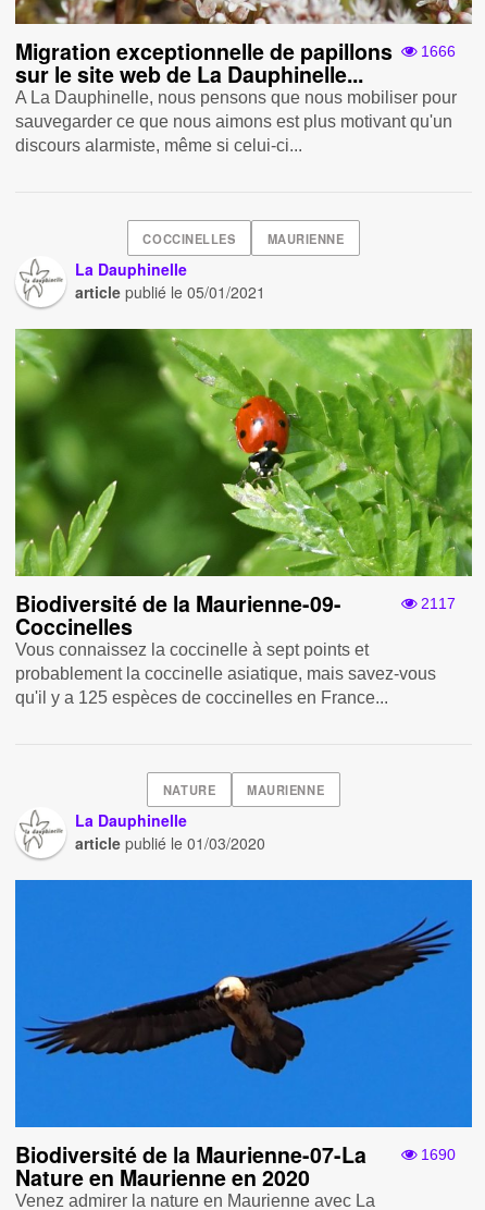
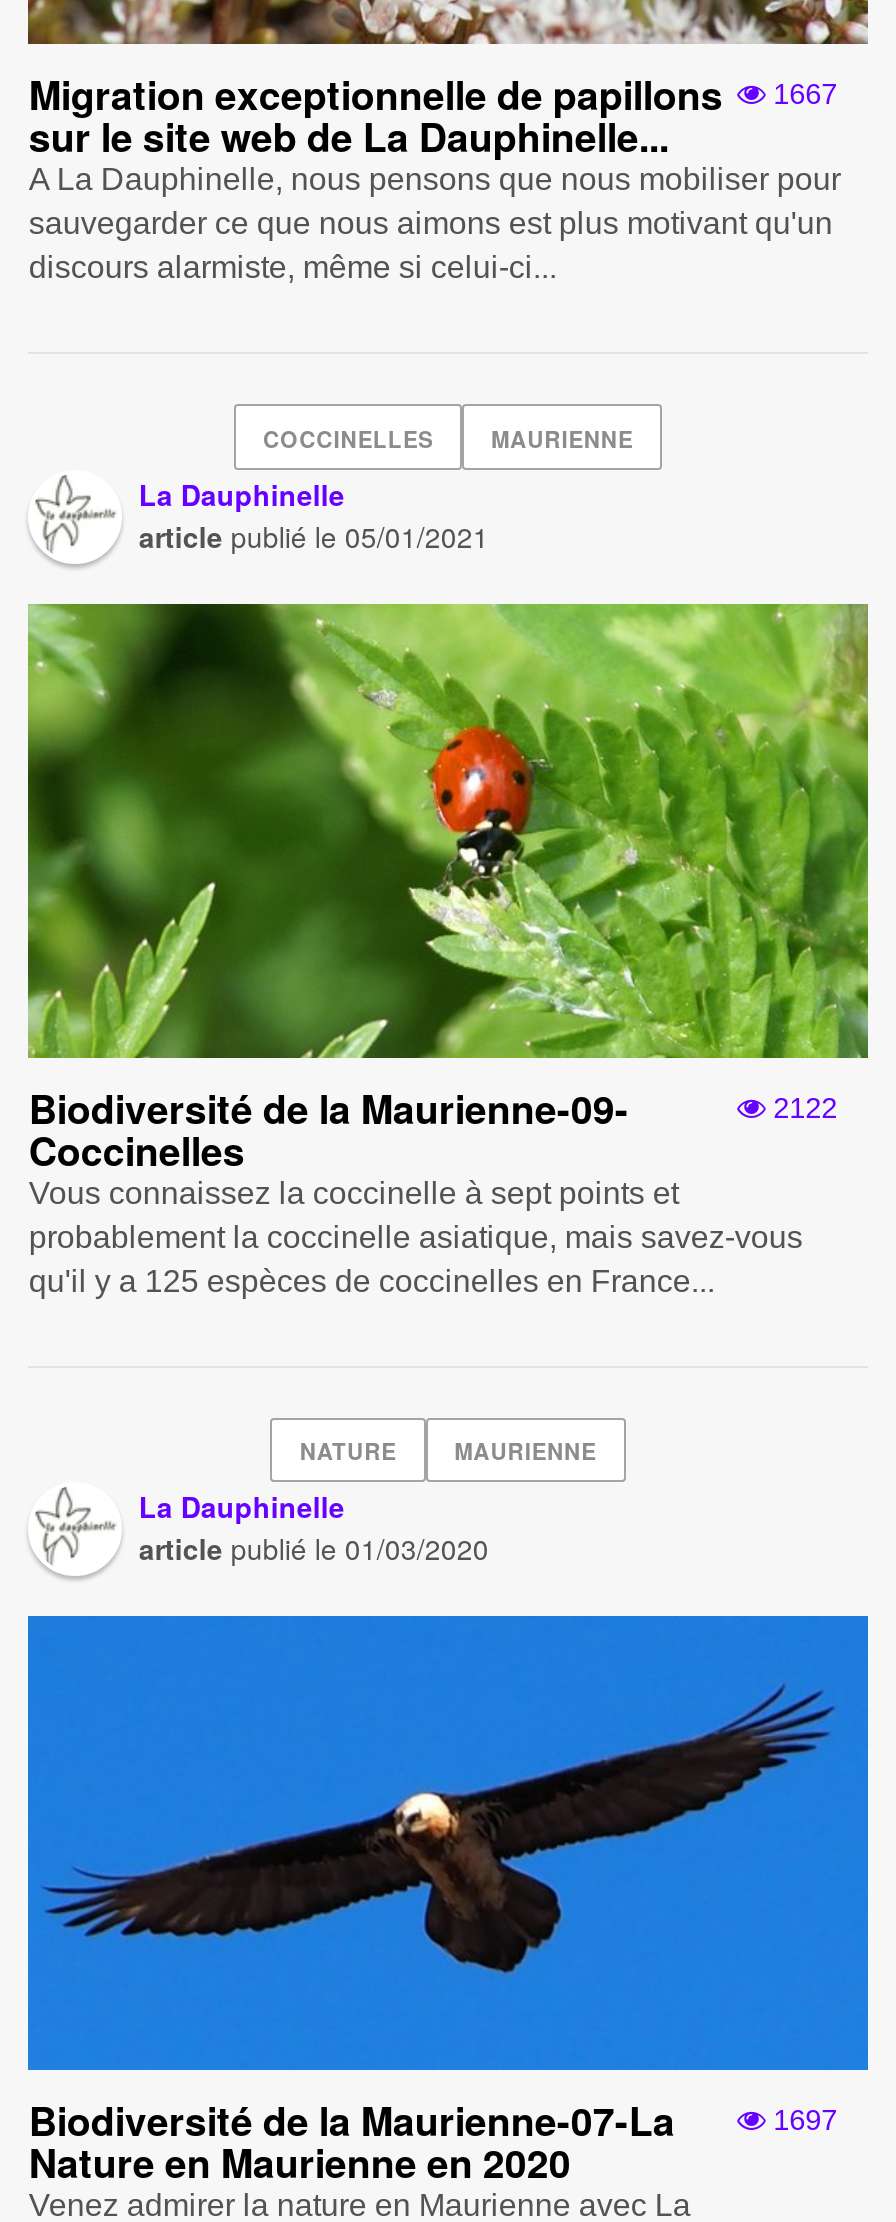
[16,36,455,67] Migration exceptionnelle de papillons 1666 -> [29,67,837,123] Migration exceptionnelle de papillons 1667
[416,594,455,612] 2117 -> [765,1091,837,1123] 2122
[416,1146,455,1163] 1690 -> [765,2104,837,2136] 1697

